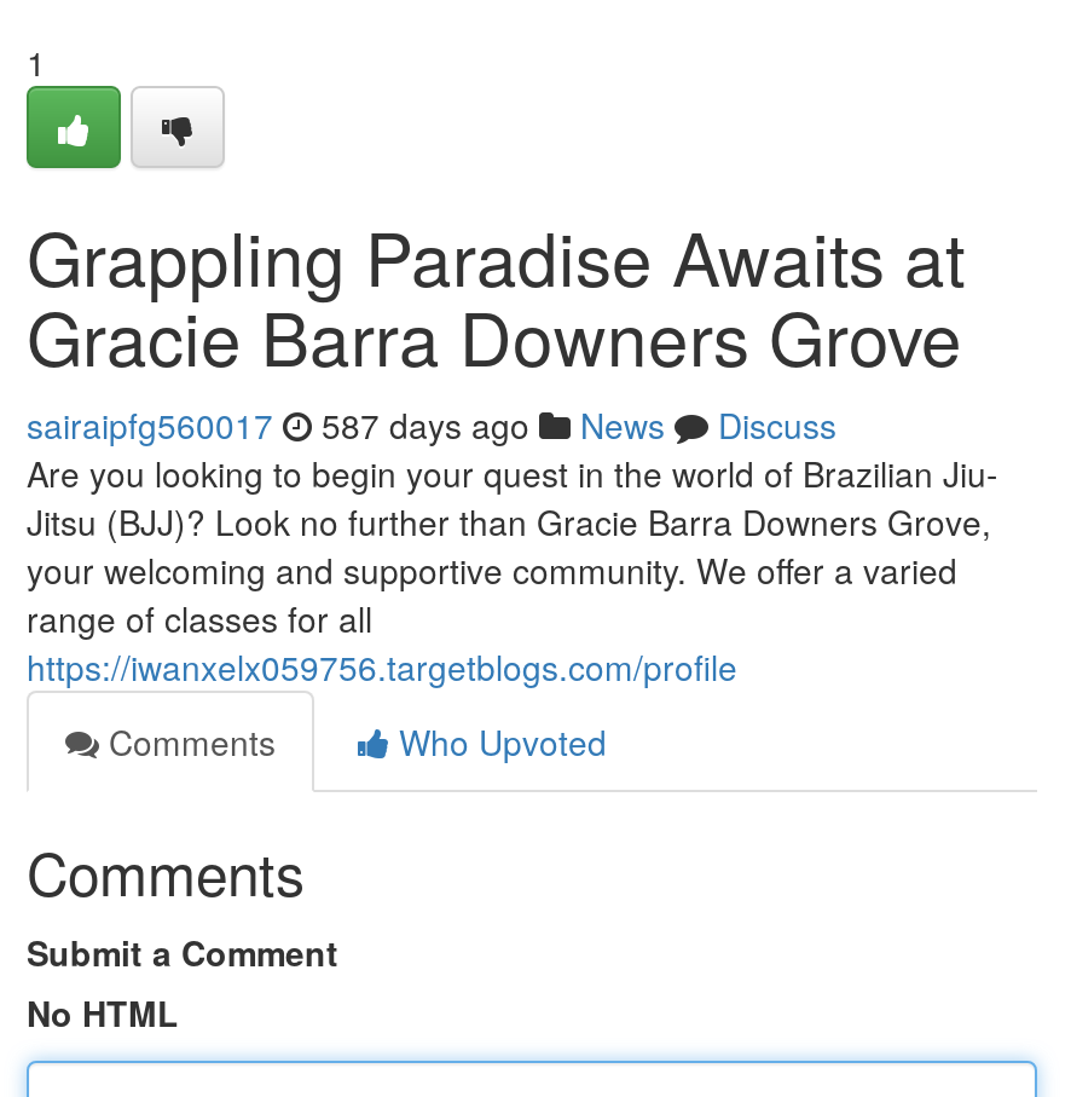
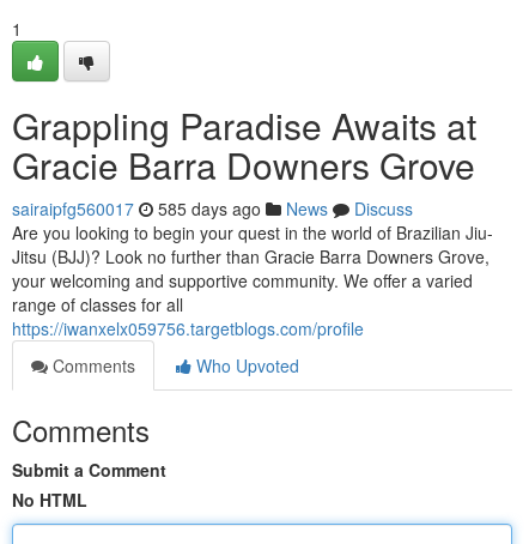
[27,400,836,449] sairaipfg560017 587 days ago News Discuss -> [12,197,413,220] sairaipfg560017 585 days ago News Discuss

